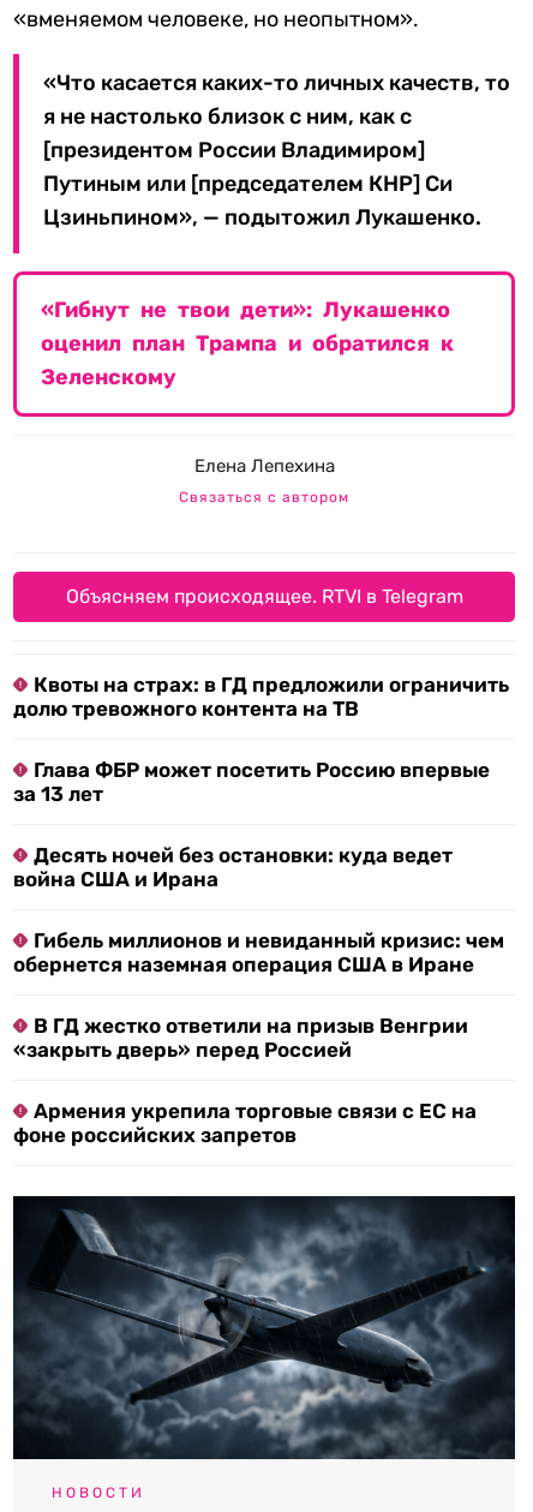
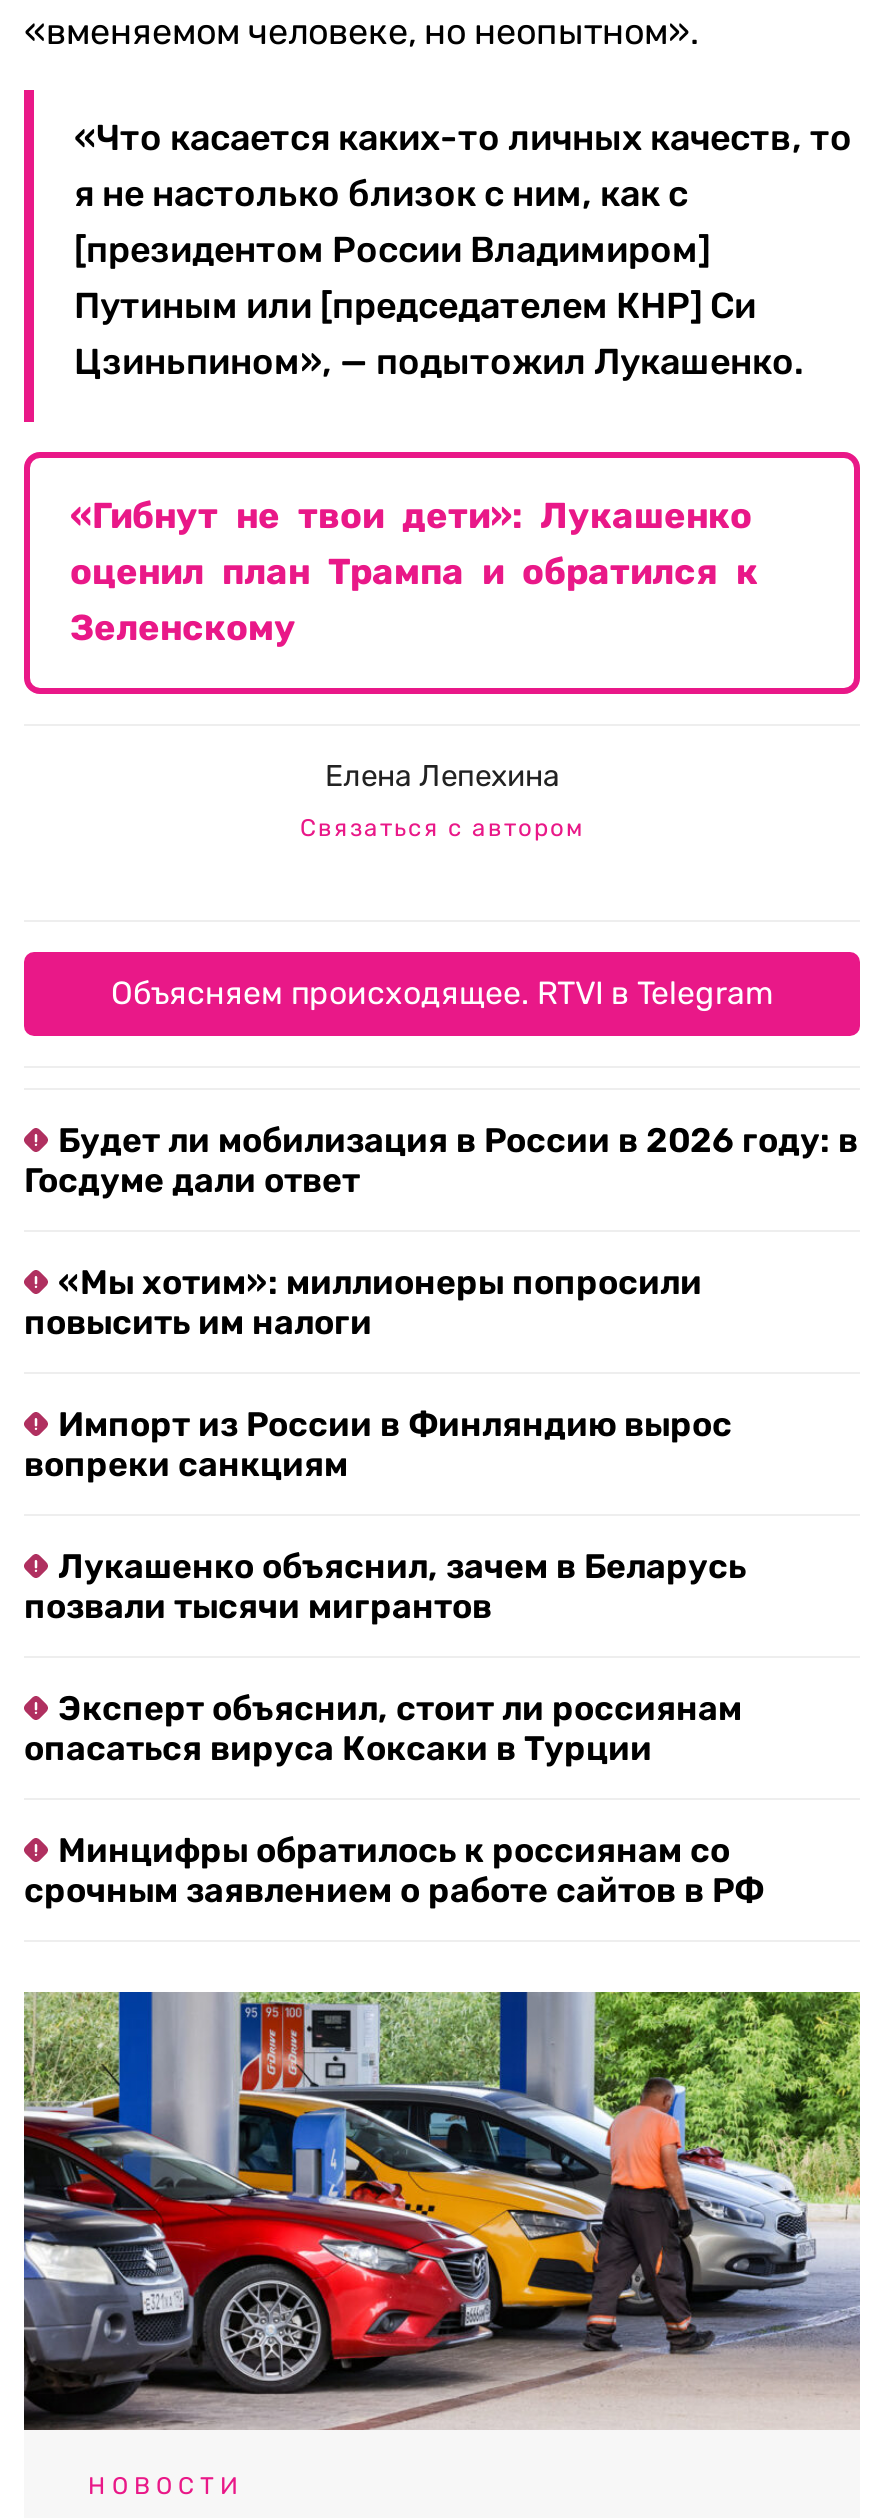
[13,673,509,721] Квоты на страх: в ГД предложили ограничить | долю тревожного контента на ТВ -> [24,1120,858,1200] Будет ли мобилизация в России в 2026 году: в | Госдуме дали ответ
[13,758,490,806] Глава ФБР может посетить Россию впервые | за 13 лет -> [24,1262,702,1342] «Мы хотим»: миллионеры попросили | повысить им налоги
[13,843,453,891] Десять ночей без остановки: куда ведет | война США и Ирана -> [24,1404,732,1484] Импорт из России в Финляндию вырос | вопреки санкциям
[13,928,504,976] Гибель миллионов и невиданный кризис: чем | обернется наземная операция США в Иране -> [24,1546,746,1626] Лукашенко объяснил, зачем в Беларусь | позвали тысячи мигрантов
[13,1014,468,1062] В ГД жестко ответили на призыв Венгрии | «закрыть дверь» перед Россией -> [24,1688,742,1768] Эксперт объяснил, стоит ли россиянам | опасаться вируса Коксаки в Турции
[13,1099,477,1147] Армения укрепила торговые связи с ЕС на | фоне российских запретов -> [24,1830,764,1910] Минцифры обратилось к россиянам со | срочным заявлением о работе сайтов в РФ
[12,1195,516,1460] [image] -> [22,1990,862,2432] [image]

